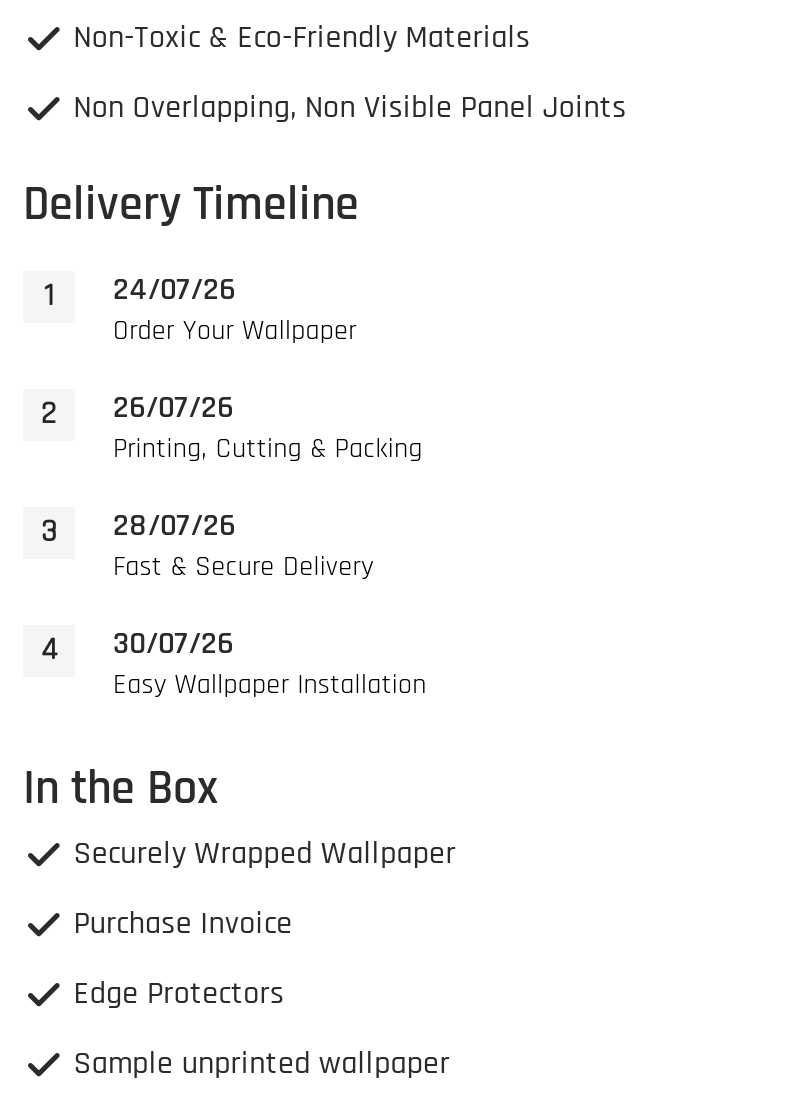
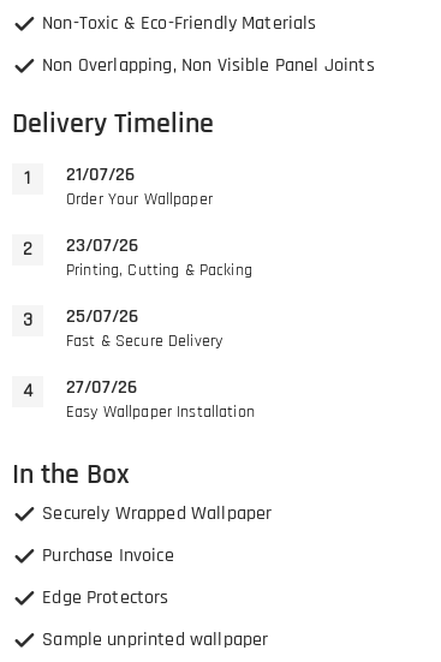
[113,268,236,310] 24/07/26 -> [66,162,135,187] 21/07/26
[113,386,234,428] 26/07/26 -> [66,232,139,258] 23/07/26
[113,504,236,546] 28/07/26 -> [66,303,139,329] 25/07/26
[113,622,234,664] 30/07/26 -> [66,374,137,399] 27/07/26

